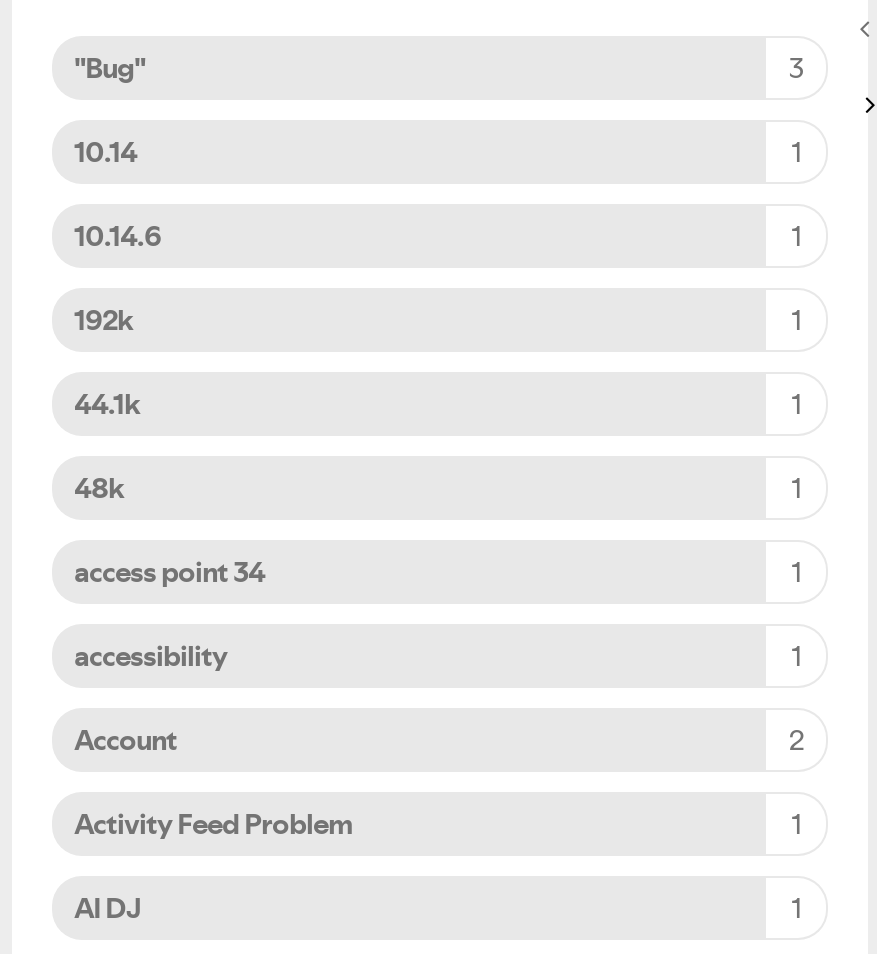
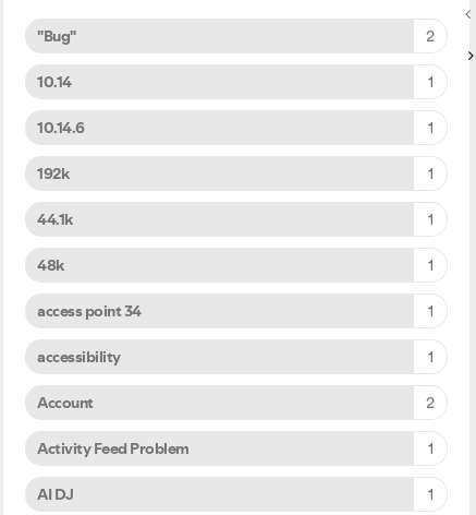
[788,48,804,88] 3 -> [426,25,434,47] 2

